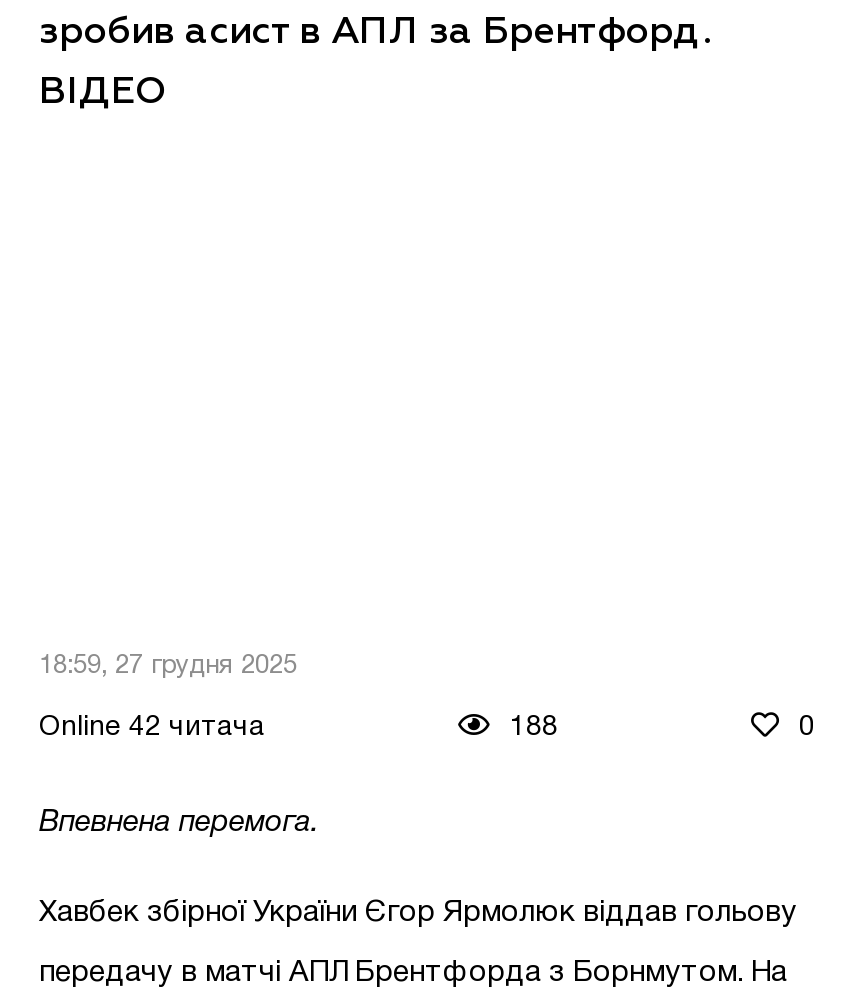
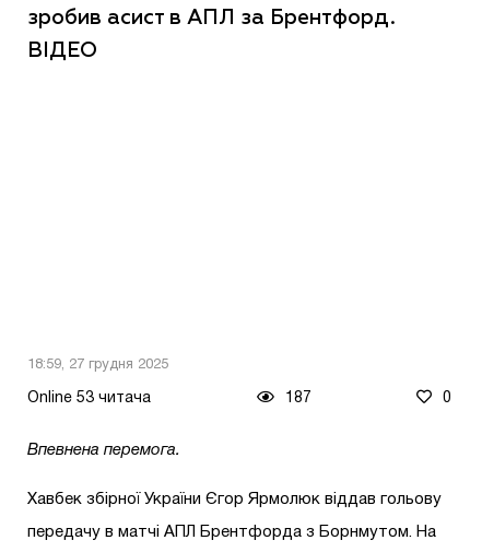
[39,715,265,741] Online 42 читача -> [27,391,151,406] Online 53 читача
[510,715,558,741] 188 -> [285,391,311,406] 187

